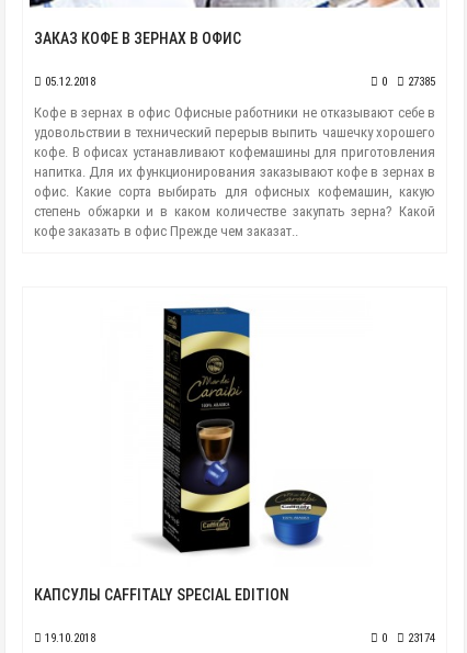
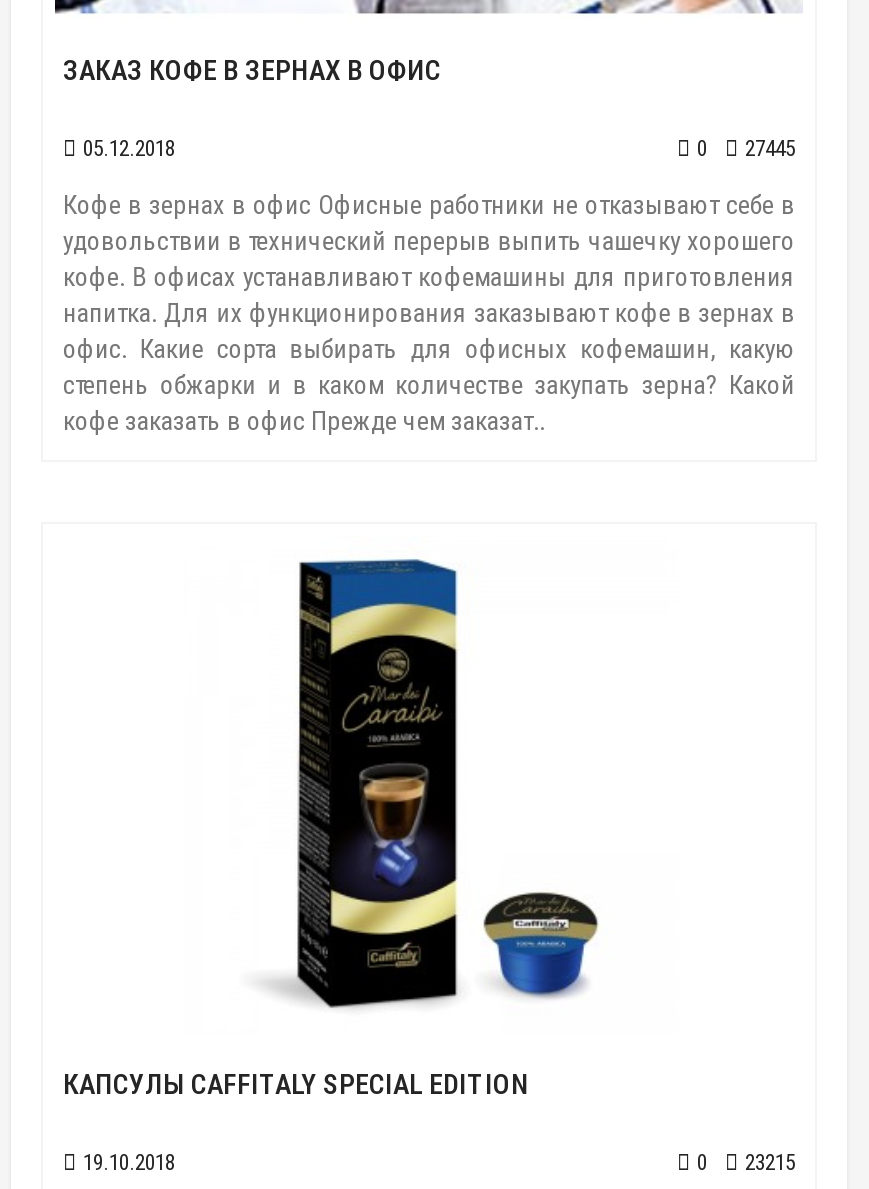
[378,74,435,88] 0 27385 -> [691,135,795,161] 0 27445
[378,631,435,645] 0 23174 -> [691,1150,795,1176] 0 23215

